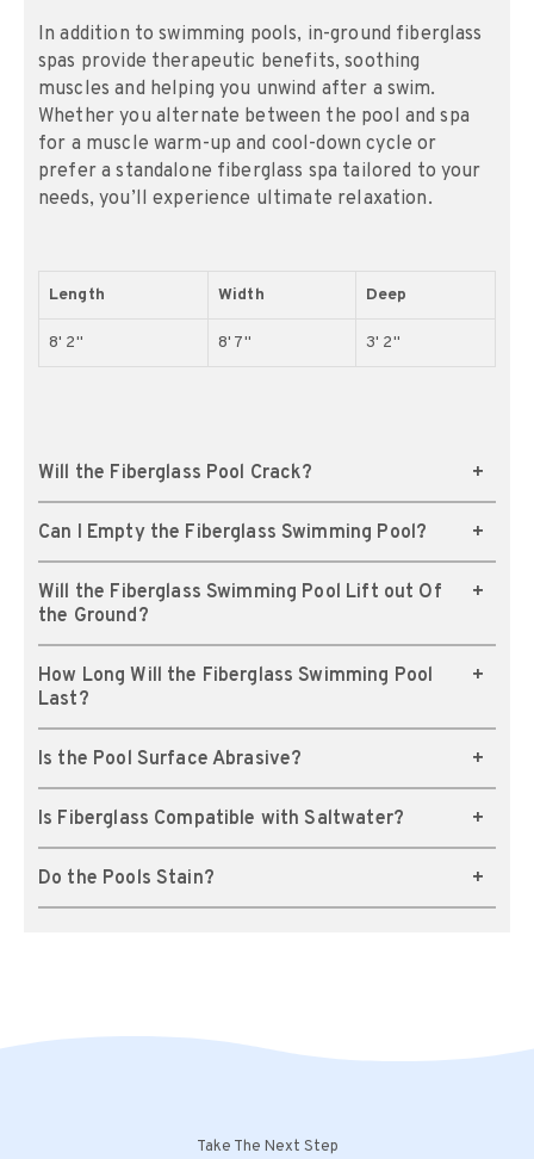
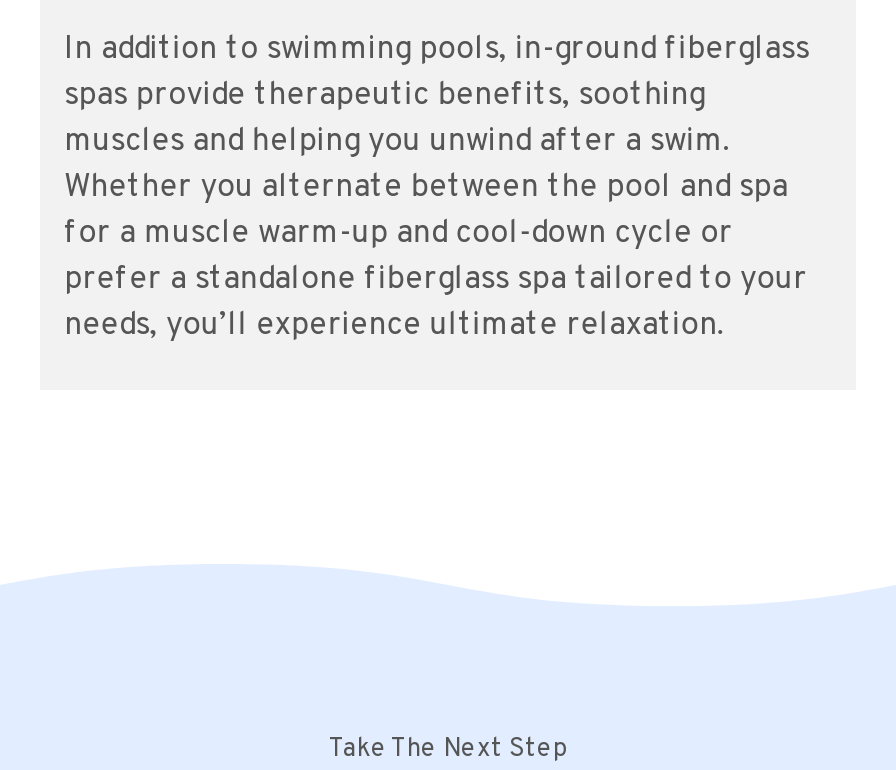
[49,285,407,353] Length | Width | Deep | 8' 2" | 8' 7" | 3' 2" -> none
[38,461,442,891] Will the Fiberglass Pool Crack? | Can I Empty the Fiberglass Swimming Pool? | Will the Fiberglass Swimming Pool Lift out Of | the Ground? | How Long Will the Fiberglass Swimming Pool | Last? | Is the Pool Surface Abrasive? | Is Fiberglass Compatible with Saltwater? | Do the Pools Stain? -> none

